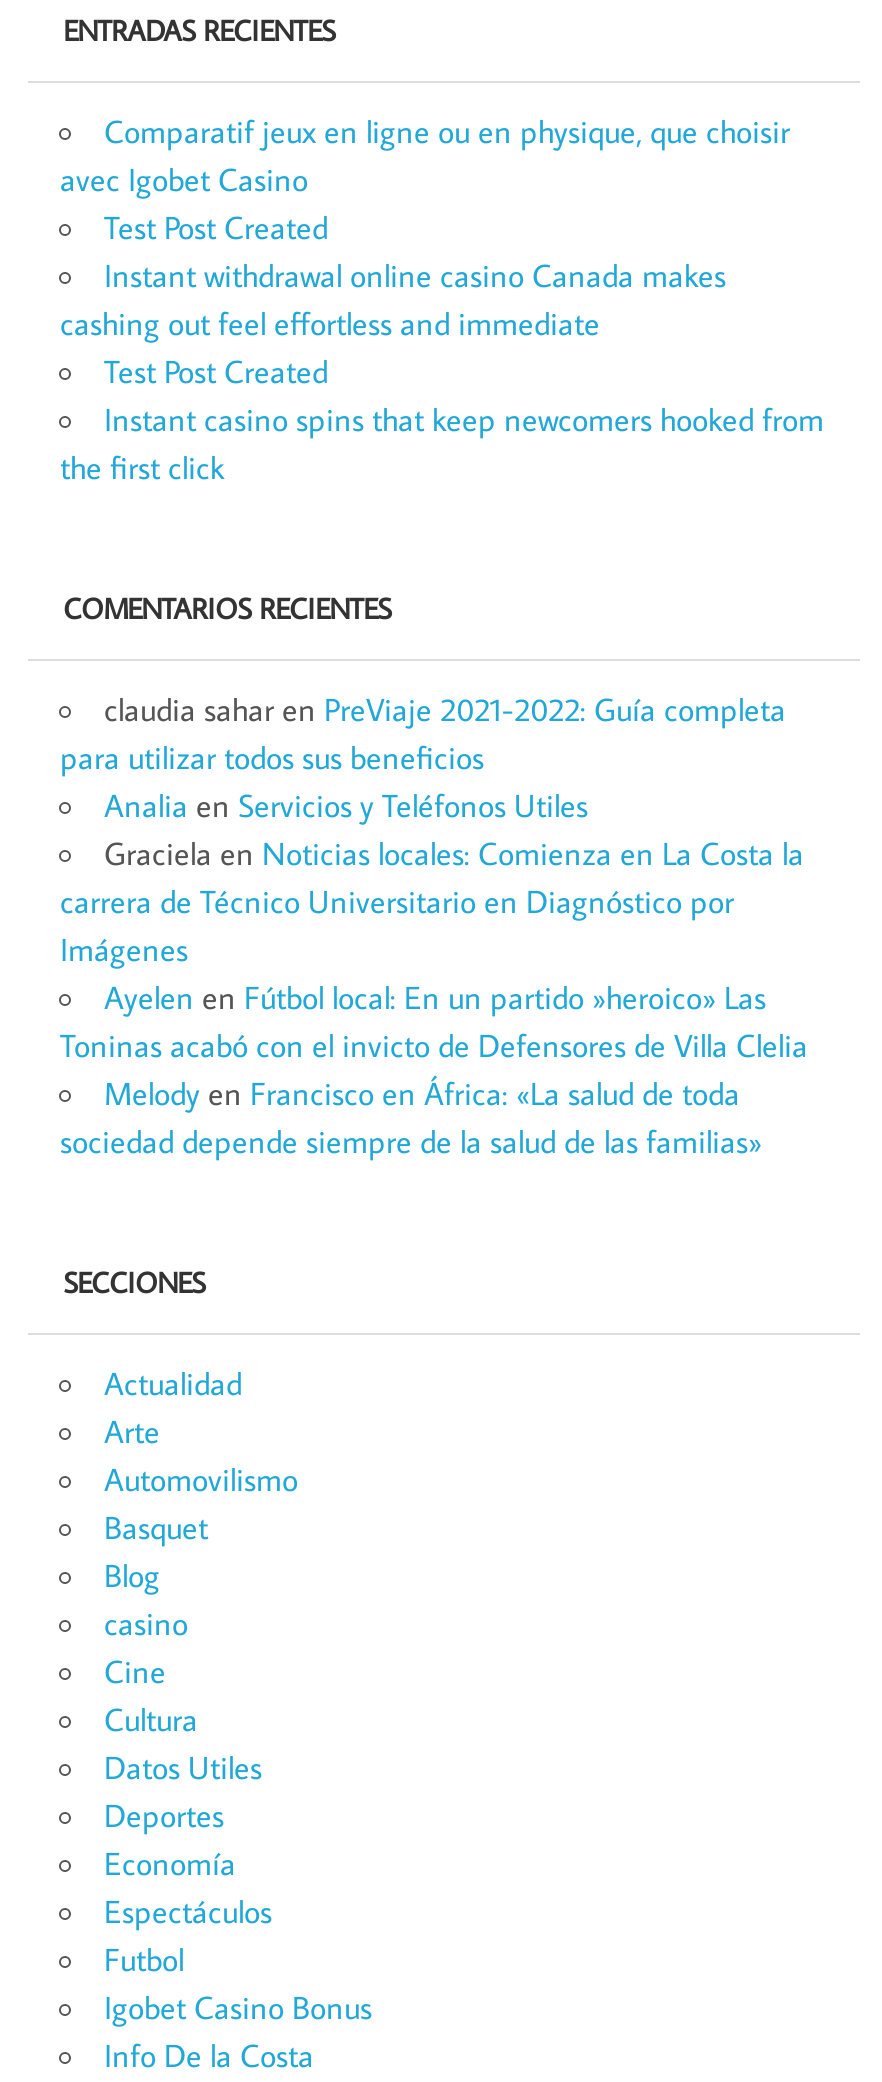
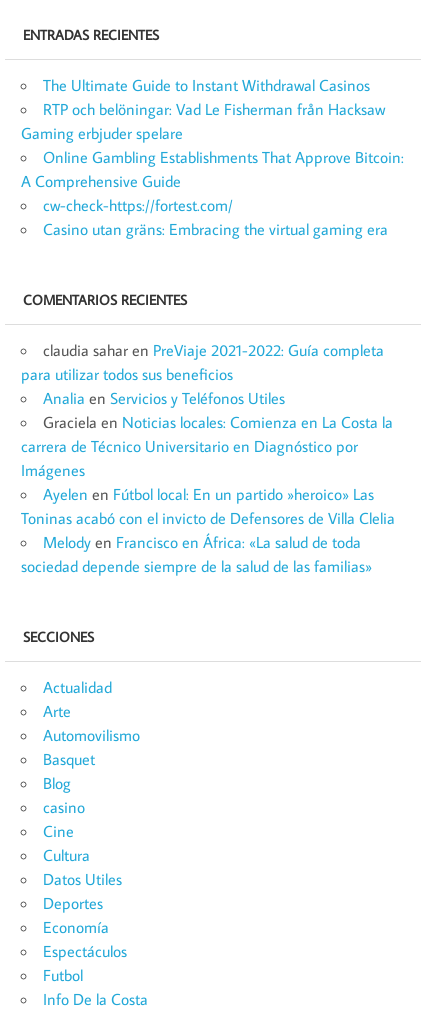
[60,112,824,488] Comparatif jeux en ligne ou en physique, que choisir | avec Igobet Casino | Test Post Created | Instant withdrawal online casino Canada makes | cashing out feel effortless and immediate | Test Post Created | Instant casino spins that keep newcomers hooked from | the first click -> [21,75,404,239] The Ultimate Guide to Instant Withdrawal Casinos | RTP och belöningar: Vad Le Fisherman från Hacksaw | Gaming erbjuder spelare | Online Gambling Establishments That Approve Bitcoin: | A Comprehensive Guide | cw-check-https://fortest.com/ | Casino utan gräns: Embracing the virtual gaming era
[104,1988,372,2028] Igobet Casino Bonus -> none

